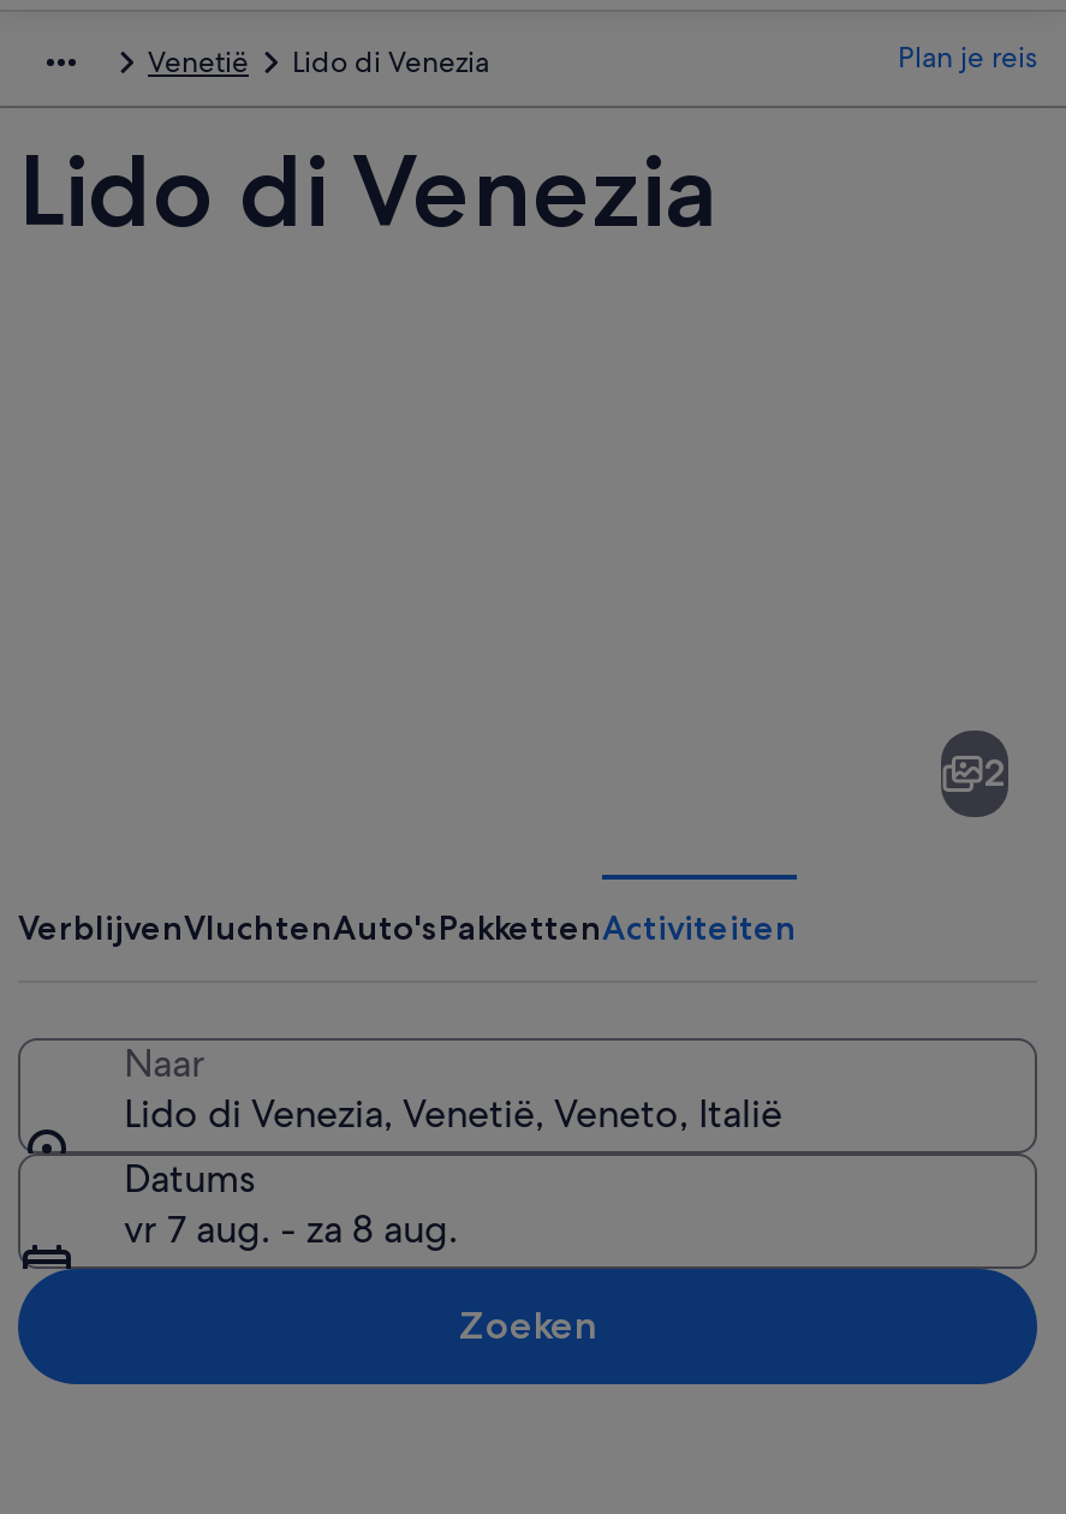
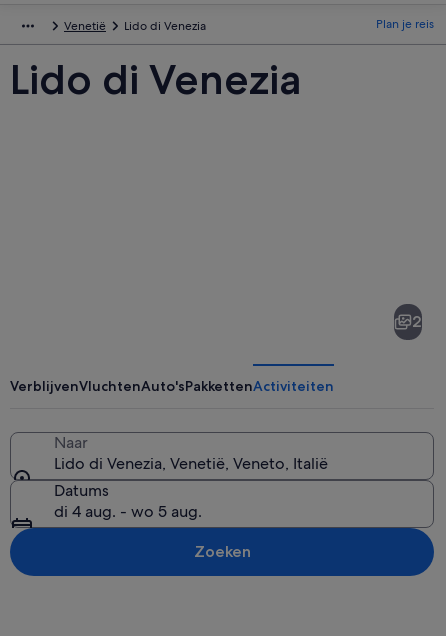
[124,1203,458,1253] vr 7 aug. - za 8 aug. -> [54,500,202,521] di 4 aug. - wo 5 aug.

